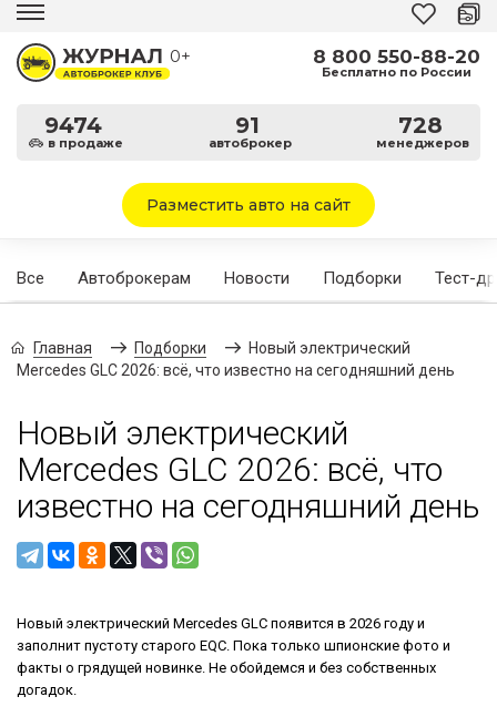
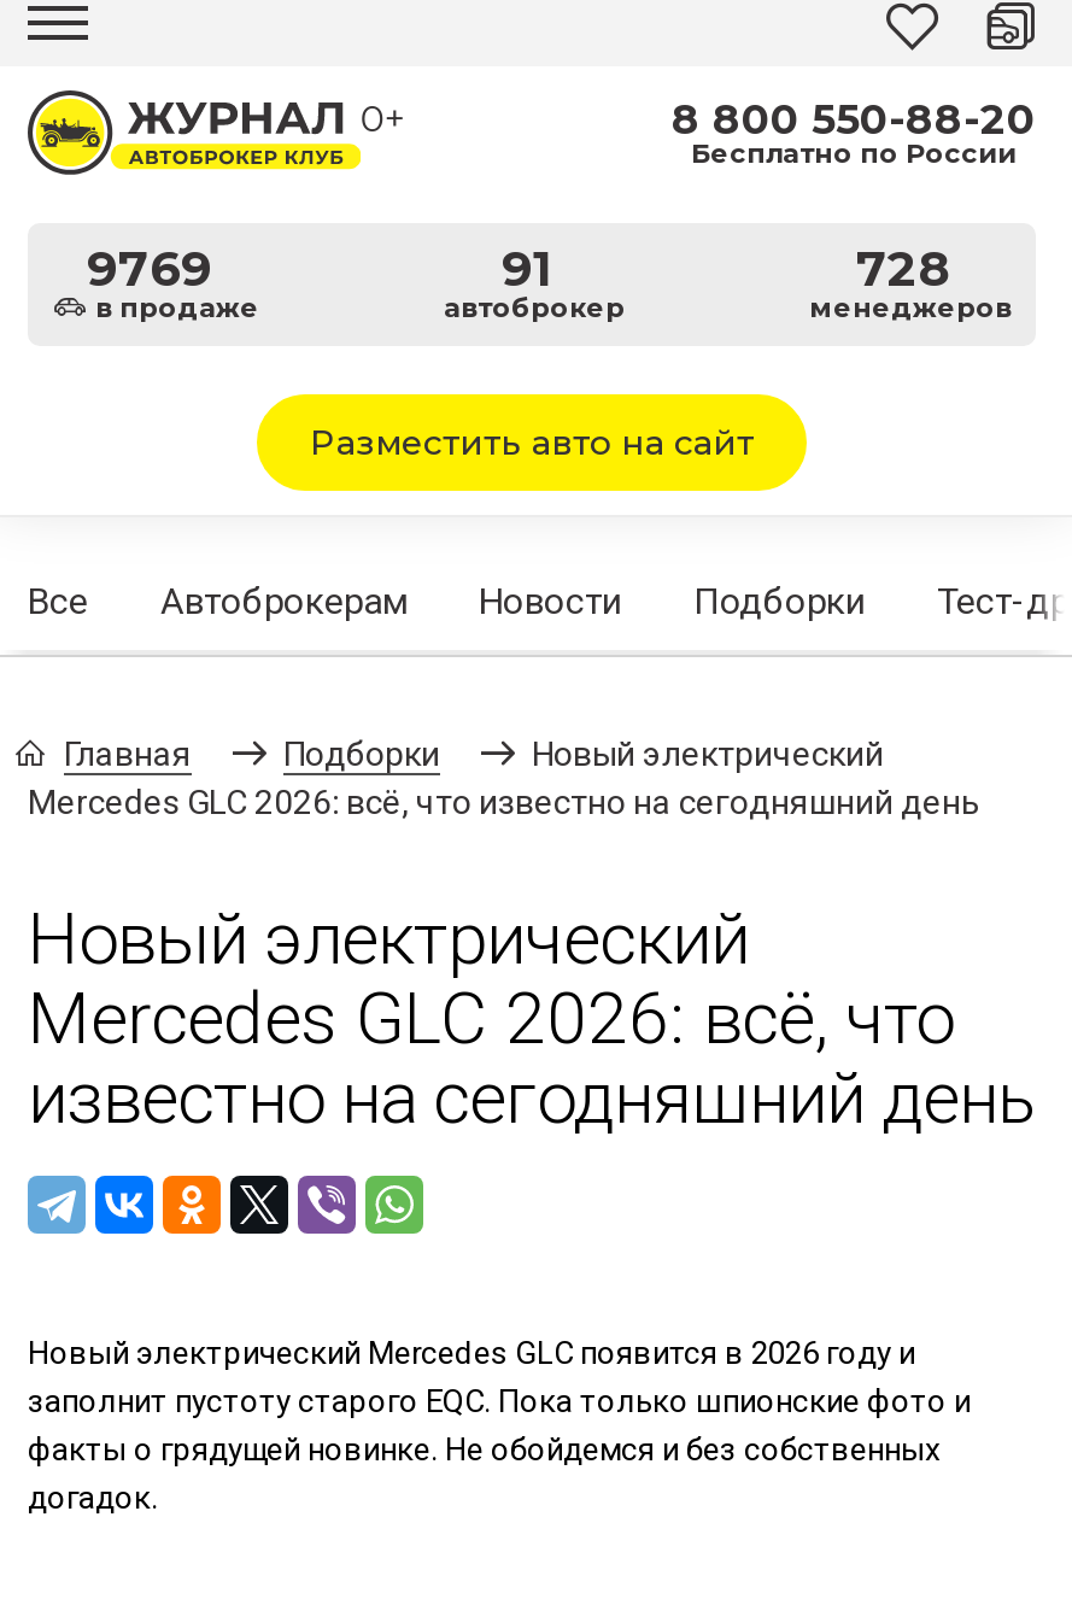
[44,112,102,139] 9474 -> [87,240,212,298] 9769

